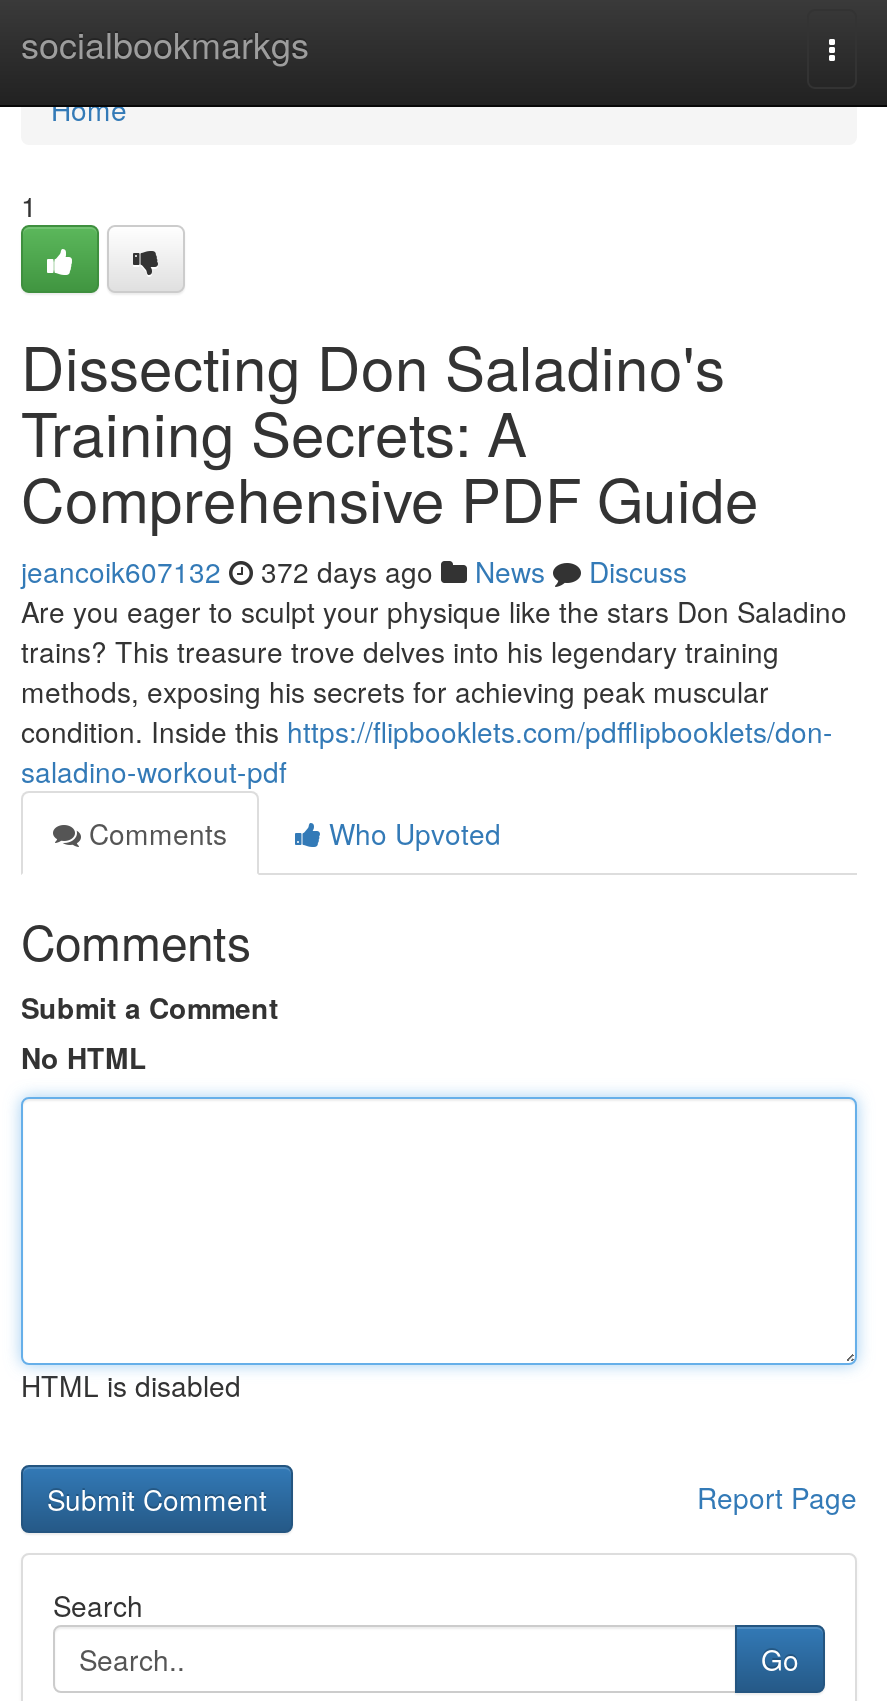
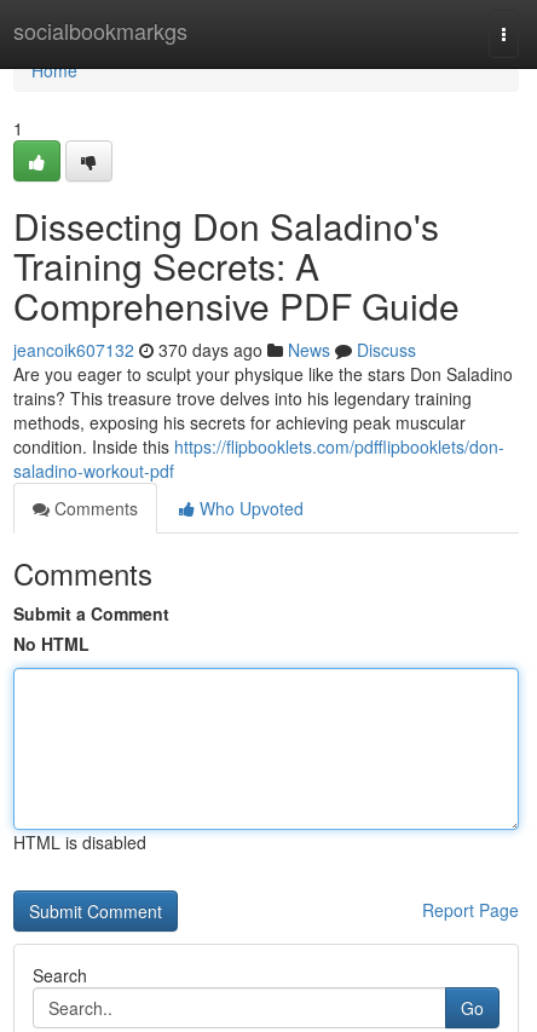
[21,551,687,591] jeancoik607132 372 days ago News Discuss -> [13,338,416,362] jeancoik607132 370 days ago News Discuss

